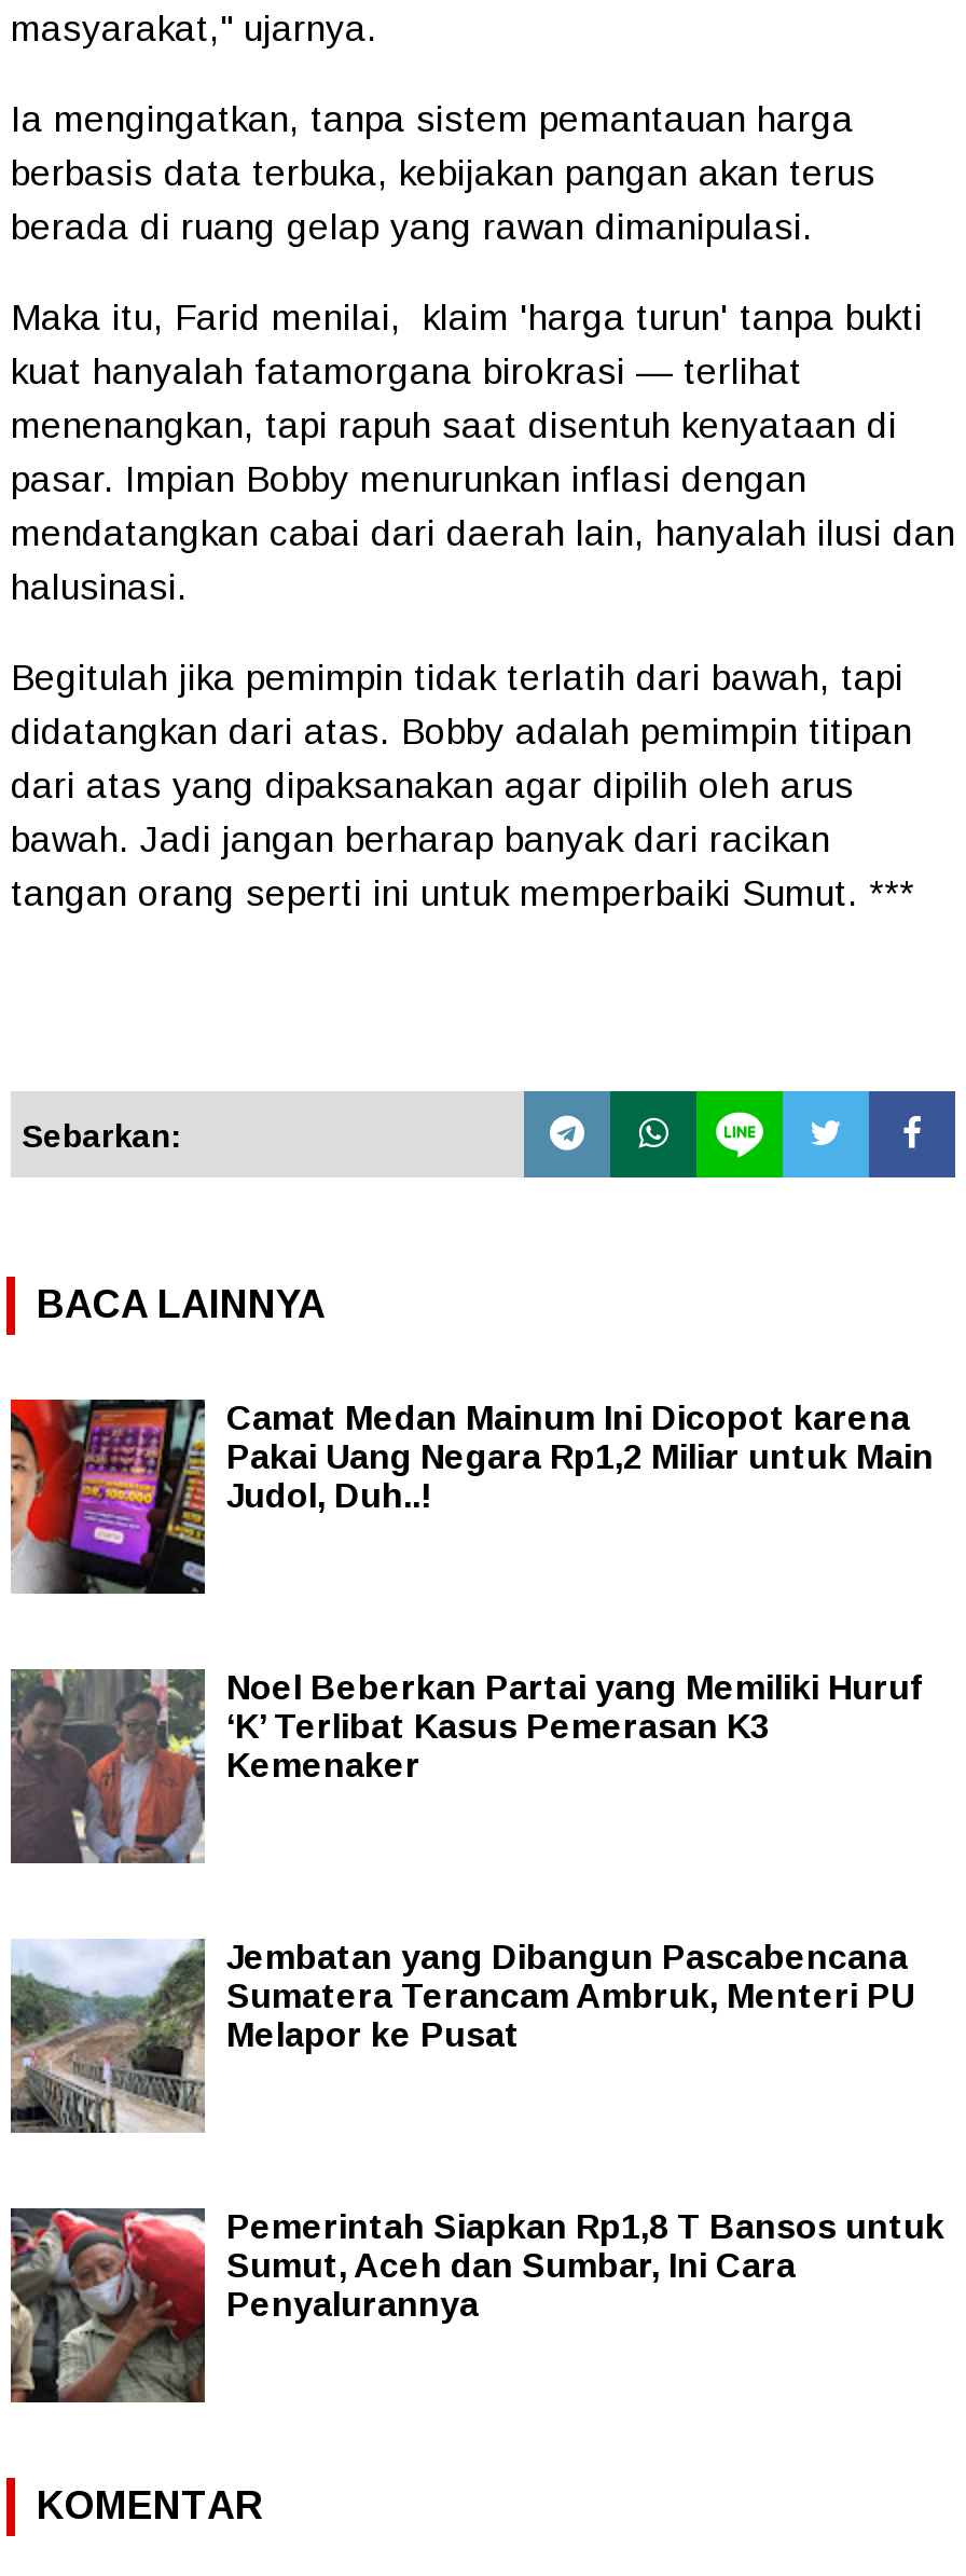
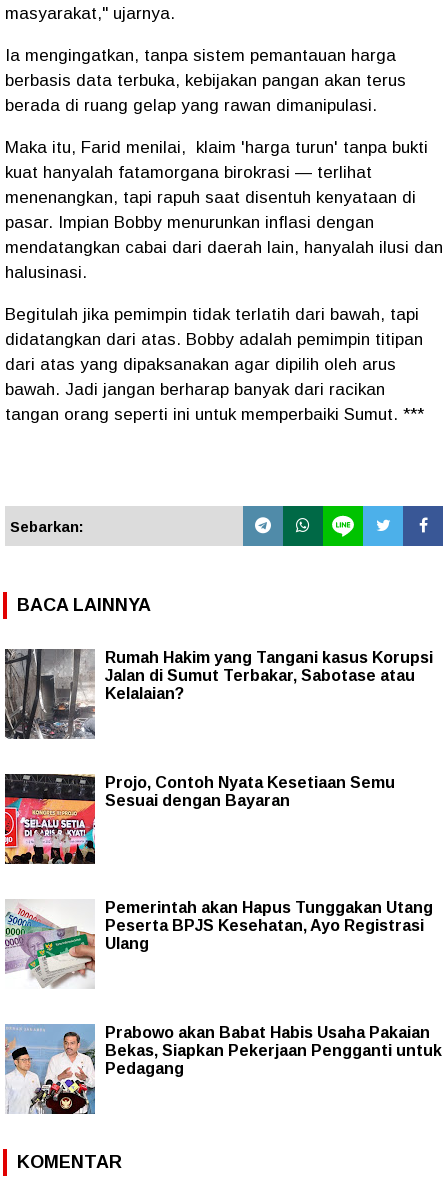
[9,1397,934,1596] [image] | Camat Medan Mainum Ini Dicopot karena | Pakai Uang Negara Rp1,2 Miliar untuk Main | Judol, Duh..! -> [4,648,433,739] [image] | Rumah Hakim yang Tangani kasus Korupsi | Jalan di Sumut Terbakar, Sabotase atau | Kelalaian?
[9,1667,923,1865] [image] | Noel Beberkan Partai yang Memiliki Huruf | ‘K’ Terlibat Kasus Pemerasan K3 | Kemenaker -> [4,773,395,865] [image] | Projo, Contoh Nyata Kesetiaan Semu | Sesuai dengan Bayaran
[9,1939,914,2135] [image] | Jembatan yang Dibangun Pascabencana | Sumatera Terancam Ambruk, Menteri PU | Melapor ke Pusat -> [5,899,433,989] [image] | Pemerintah akan Hapus Tunggakan Utang | Peserta BPJS Kesehatan, Ayo Registrasi | Ulang
[9,2206,944,2405] [image] | Pemerintah Siapkan Rp1,8 T Bansos untuk | Sumut, Aceh dan Sumbar, Ini Cara | Penyalurannya -> [4,1023,442,1115] [image] | Prabowo akan Babat Habis Usaha Pakaian | Bekas, Siapkan Pekerjaan Pengganti untuk | Pedagang

